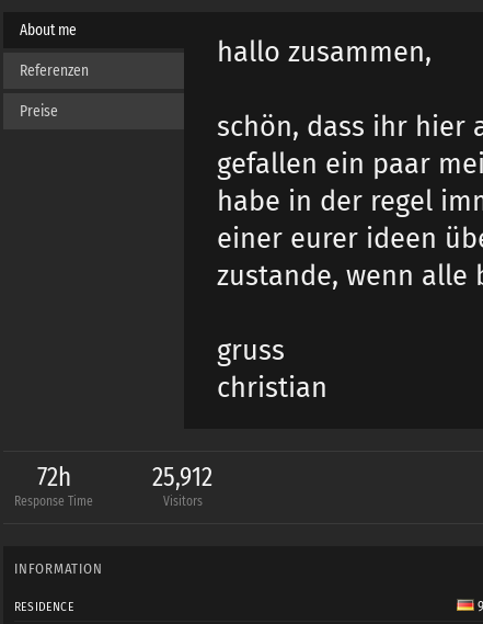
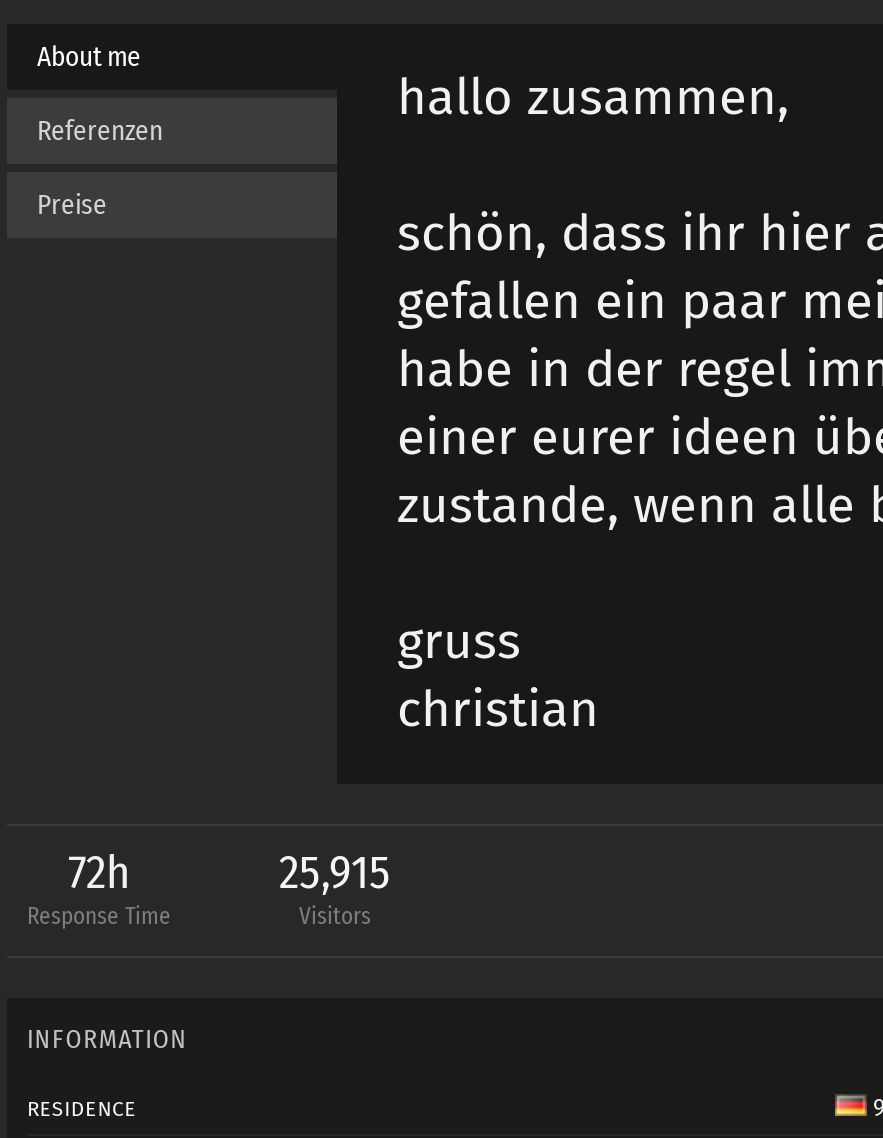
[152,462,212,492] 25,912 -> [279,844,391,900] 25,915

